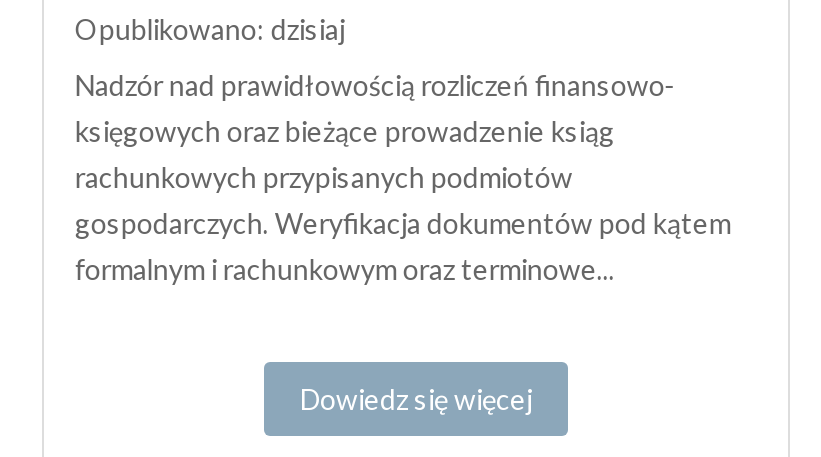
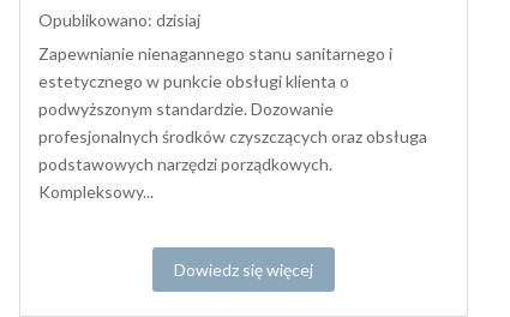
[75,69,731,287] Nadzór nad prawidłowością rozliczeń finansowo- | księgowych oraz bieżące prowadzenie ksiąg | rachunkowych przypisanych podmiotów | gospodarczych. Weryfikacja dokumentów pod kątem | formalnym i rachunkowym oraz terminowe... -> [39,44,428,202] Zapewnianie nienagannego stanu sanitarnego i | estetycznego w punkcie obsługi klienta o | podwyższonym standardzie. Dozowanie | profesjonalnych środków czyszczących oraz obsługa | podstawowych narzędzi porządkowych. | Kompleksowy...

